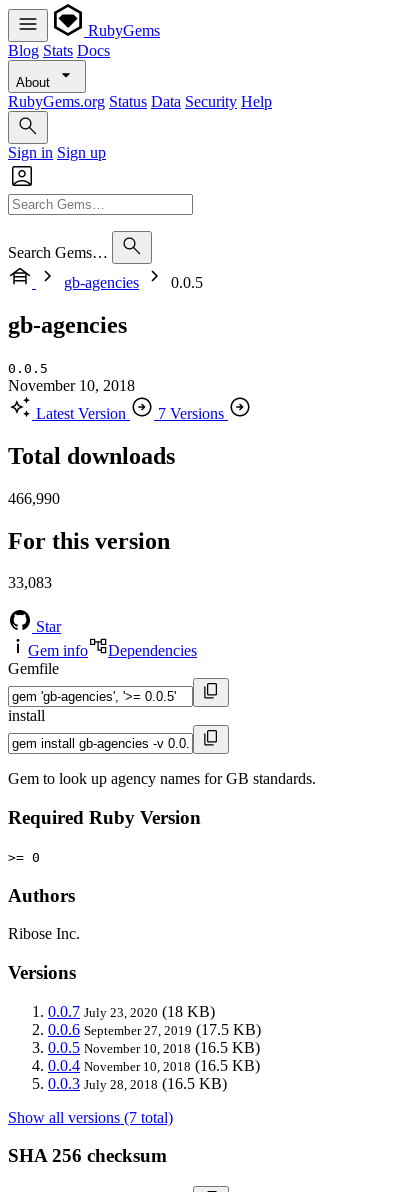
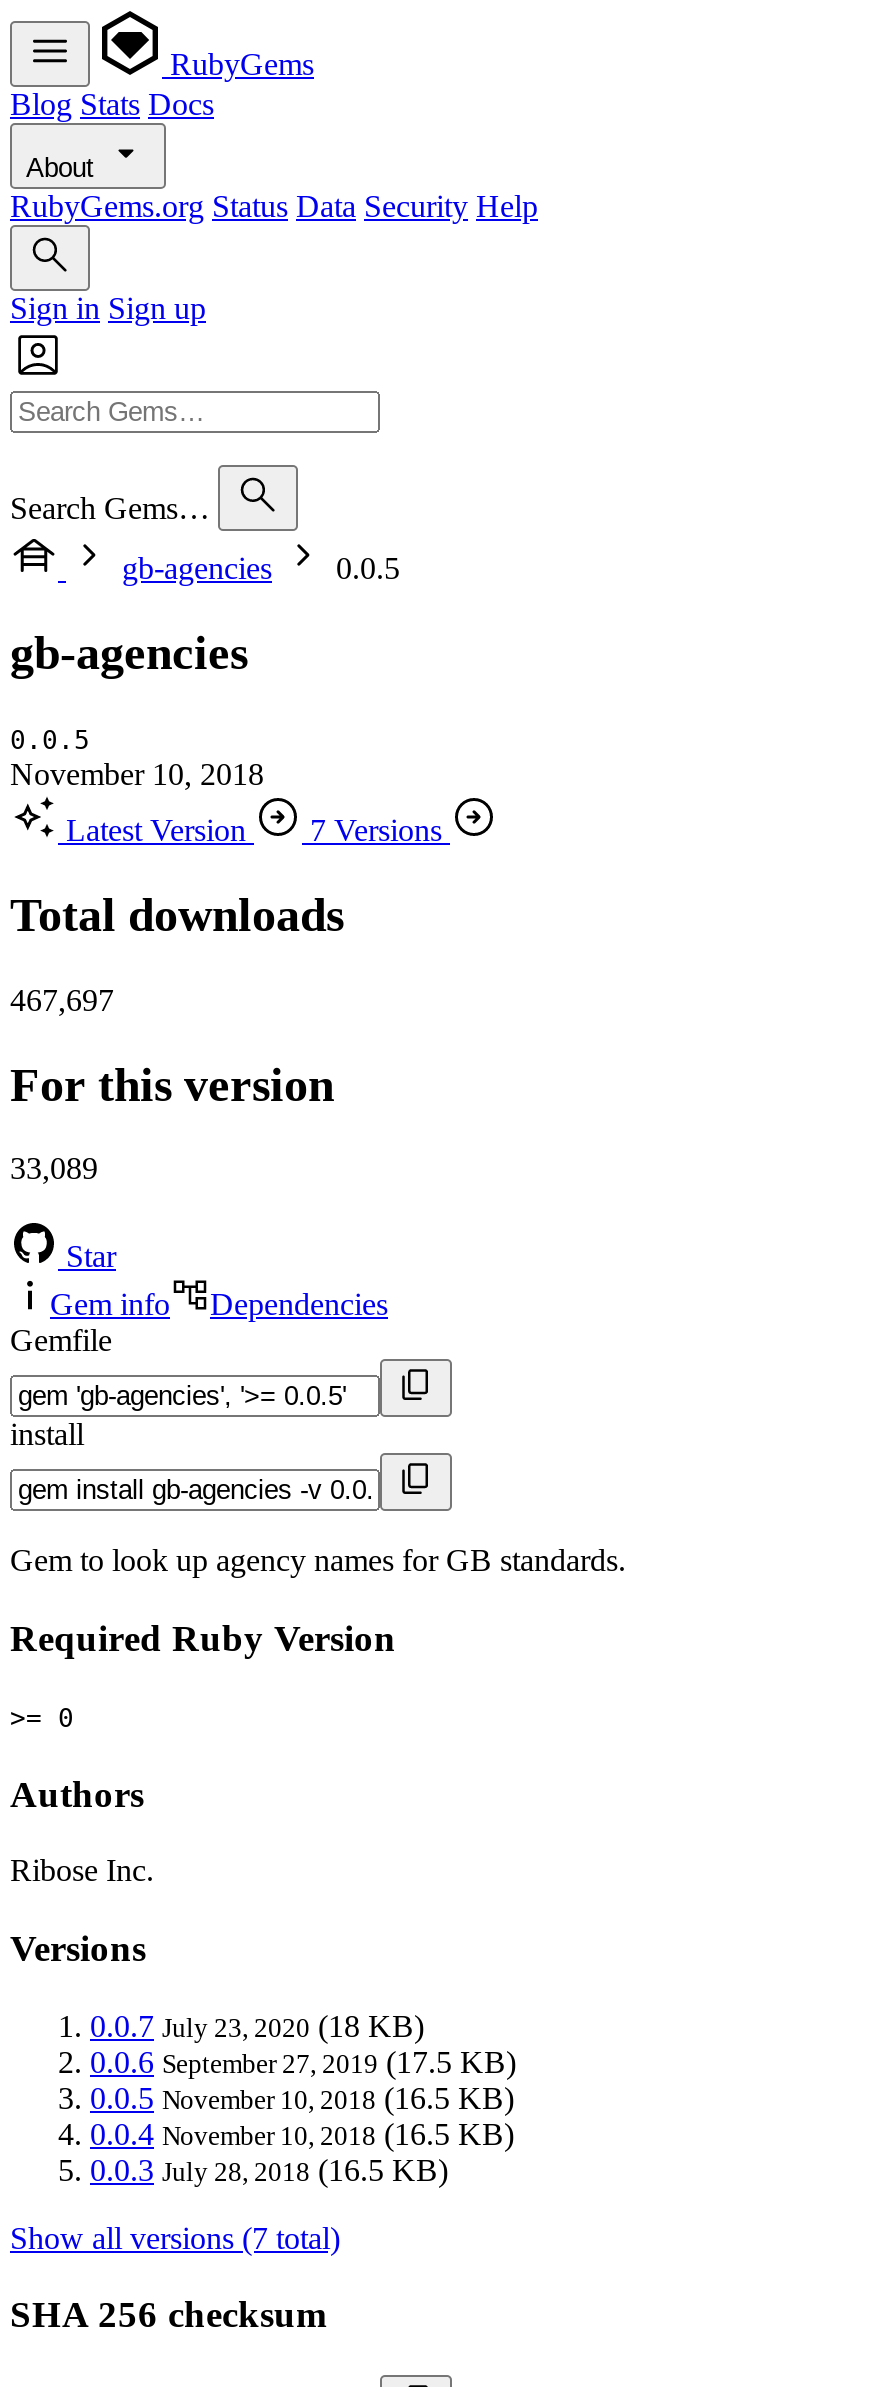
[8,490,60,507] 466,990 -> [10,982,114,1016] 467,697
[8,574,52,591] 33,083 -> [10,1152,98,1186] 33,089

